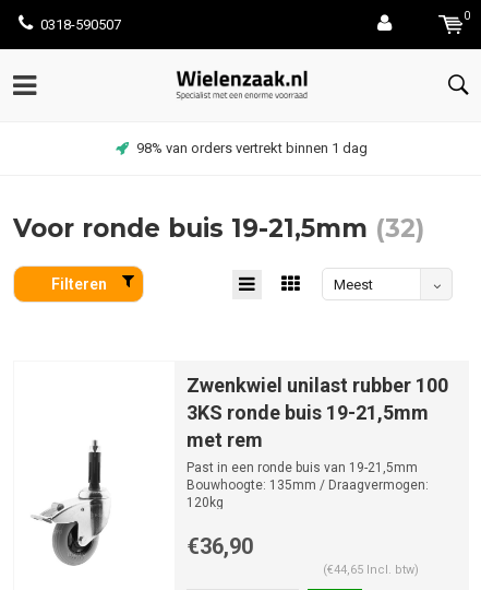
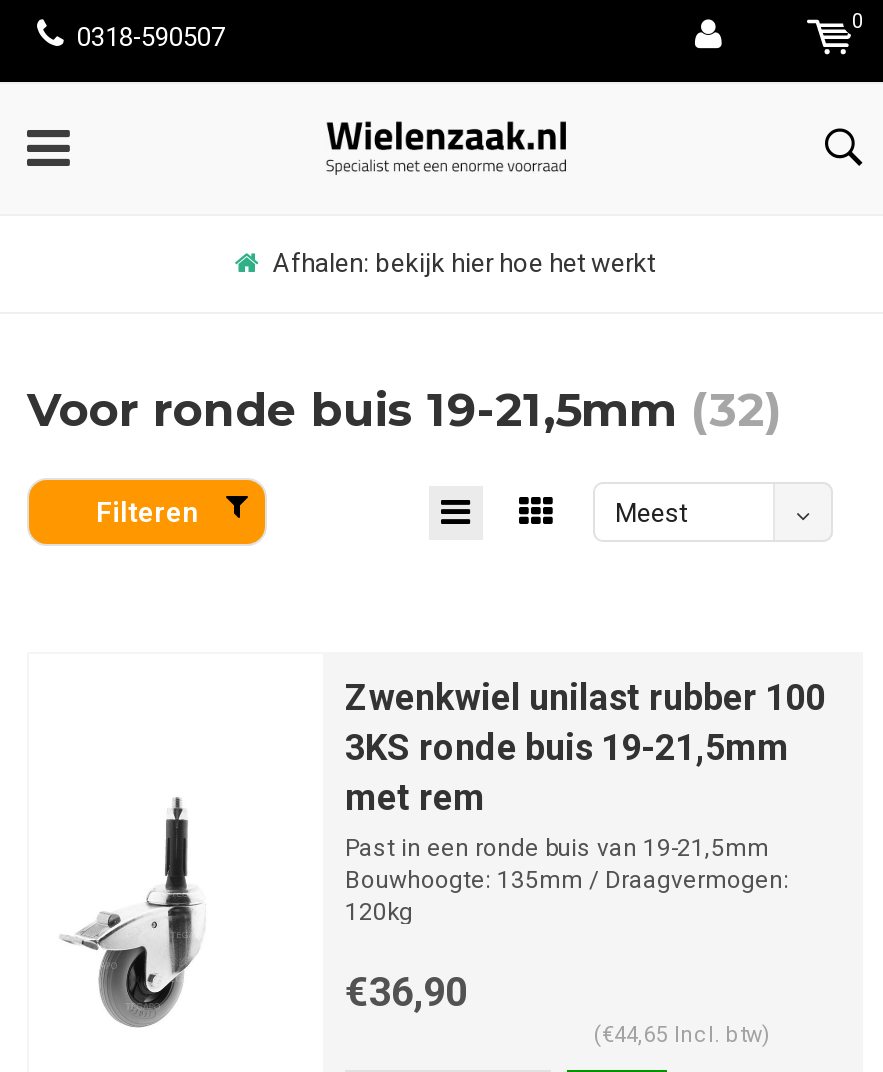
[136,140,367,156] 98% van orders vertrekt binnen 1 dag -> [273,248,655,278] Afhalen: bekijk hier hoe het werkt

